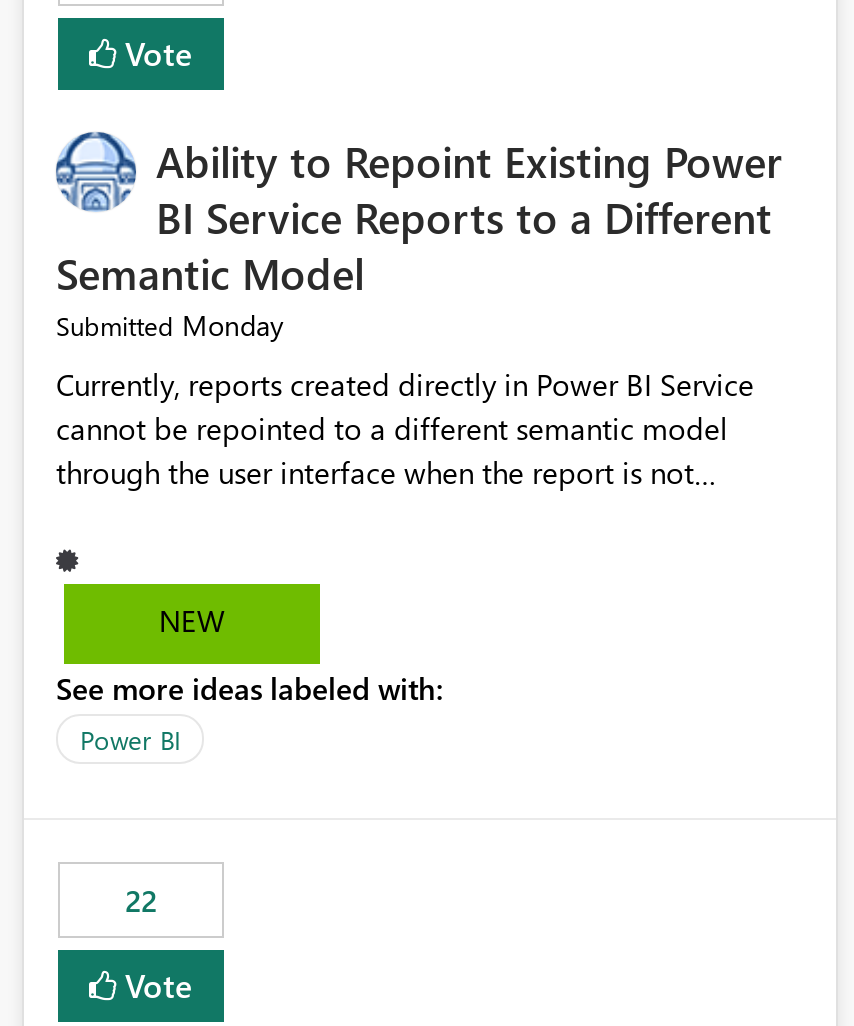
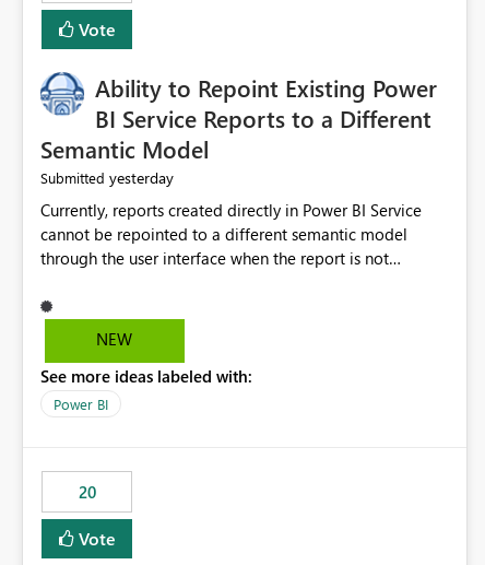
[56,307,284,345] Submitted Monday -> [40,168,174,188] Submitted yesterday
[125,881,157,921] 22 -> [78,481,96,503] 20

